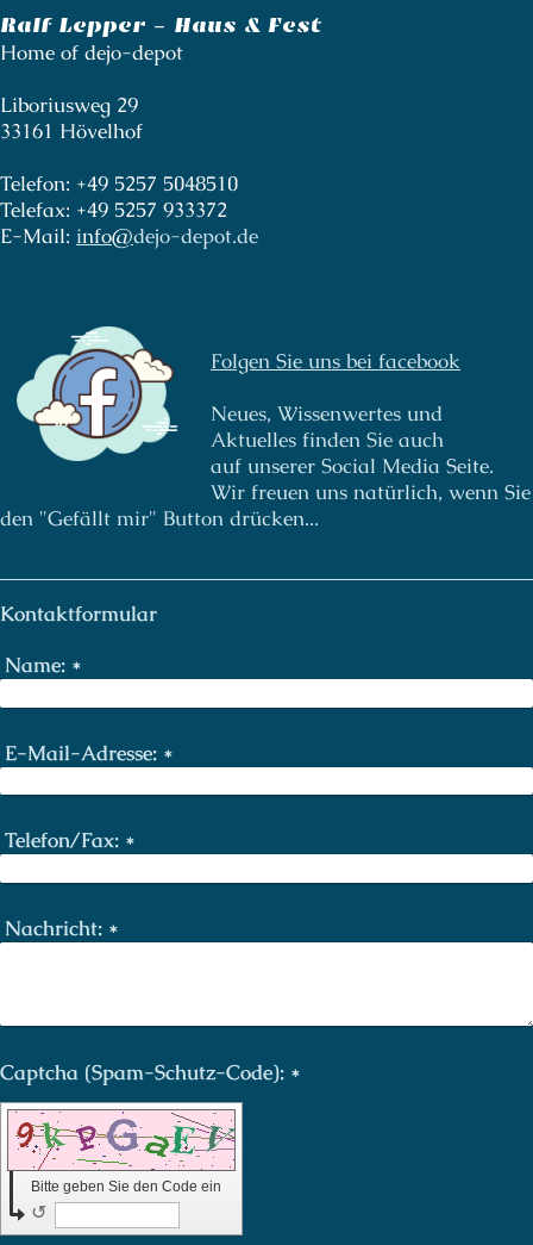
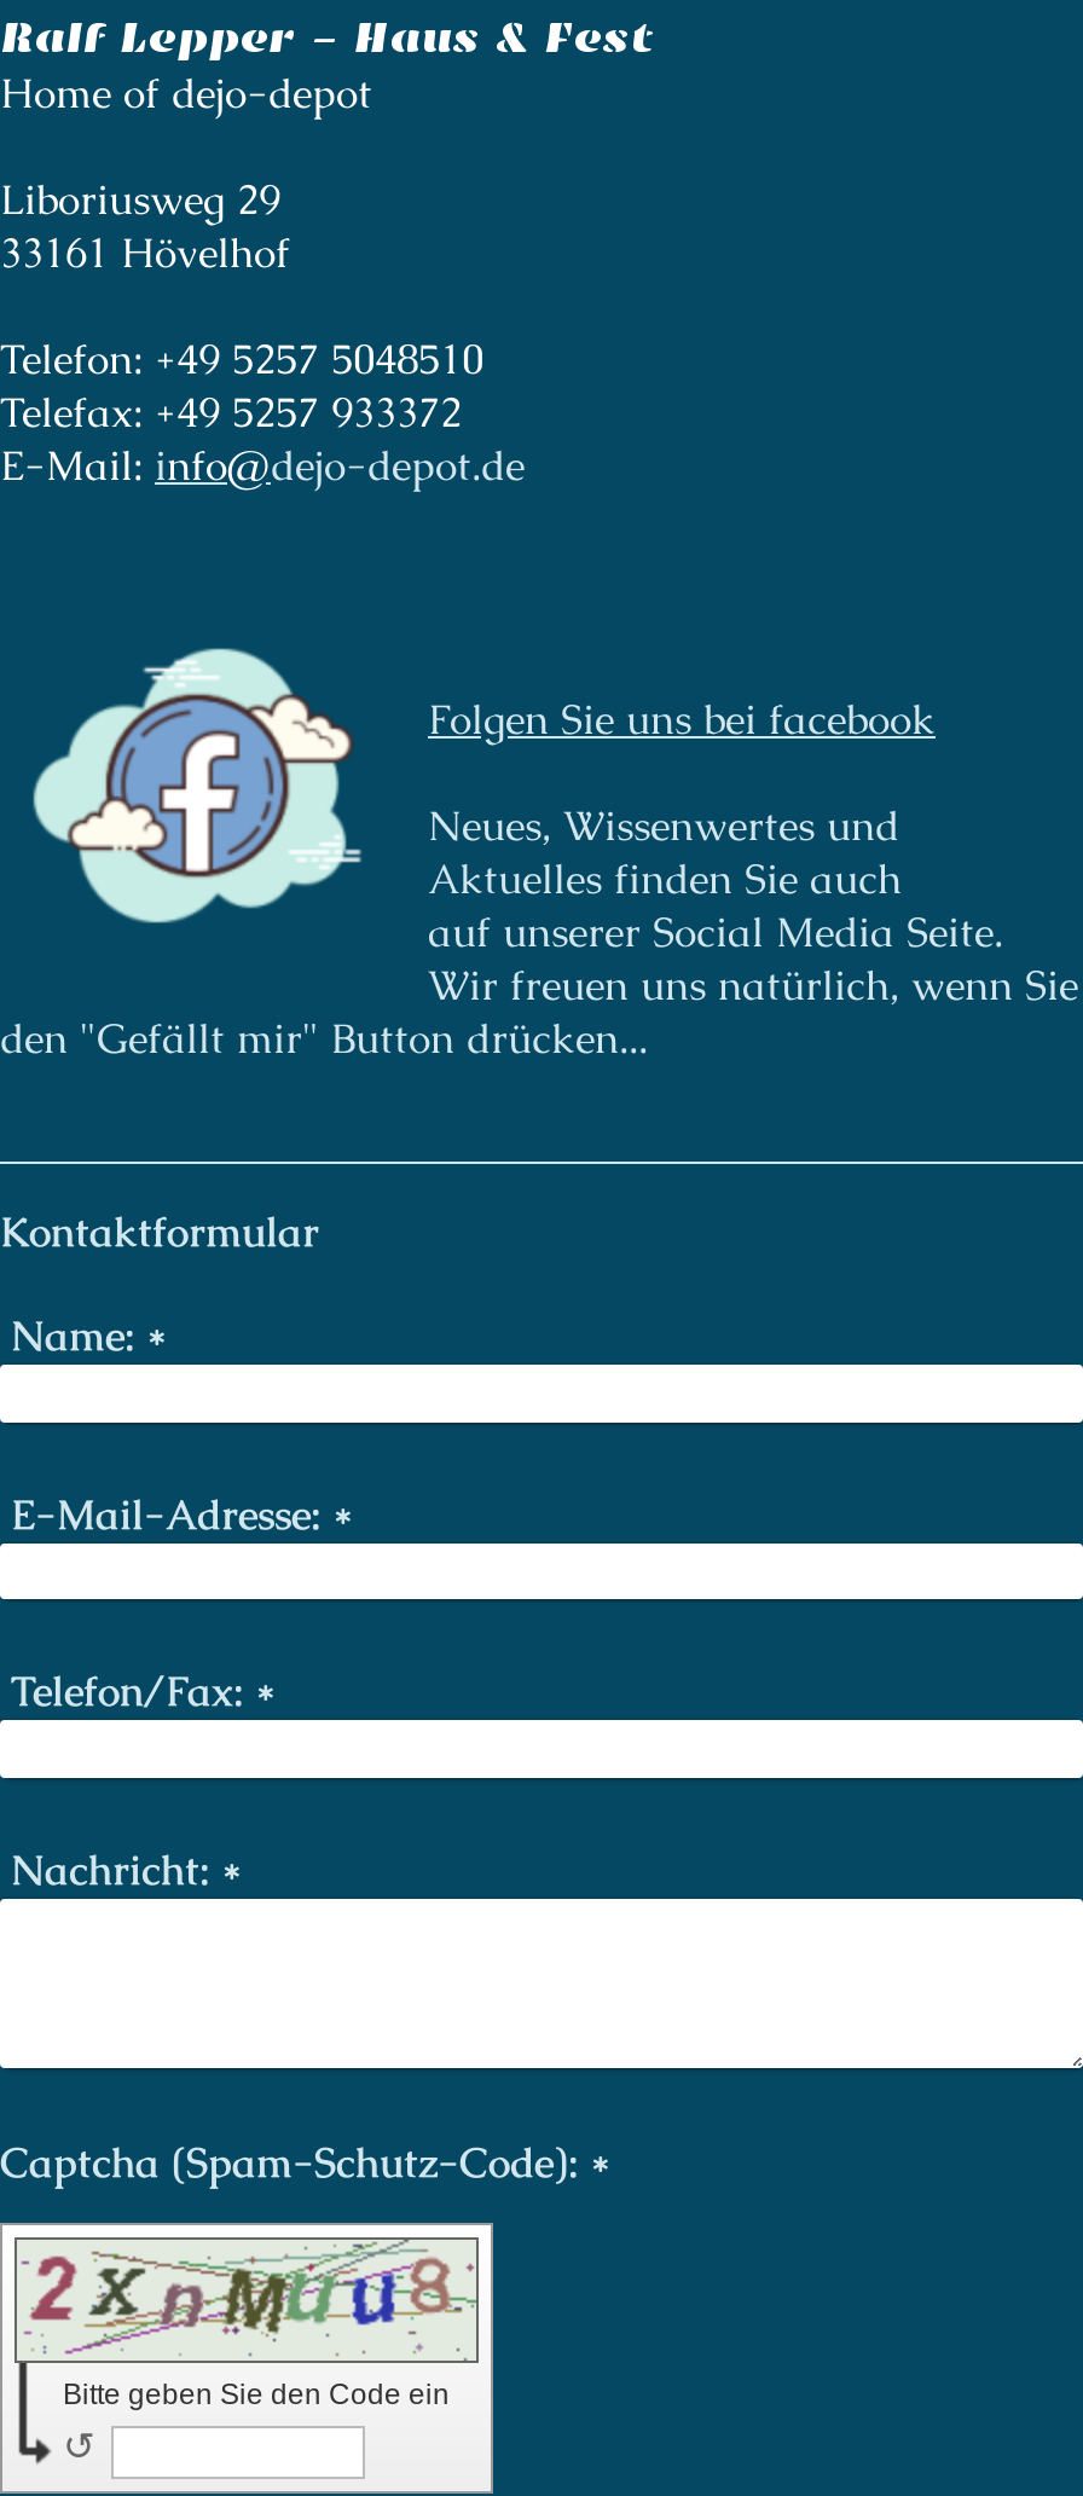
[10,1112,234,1171] [image] -> [22,2240,476,2358] [image]

